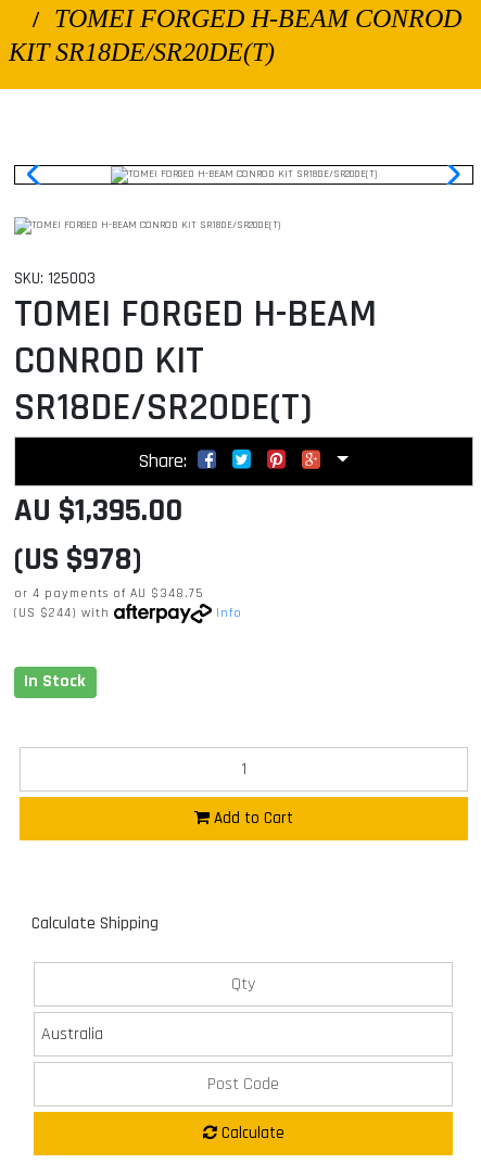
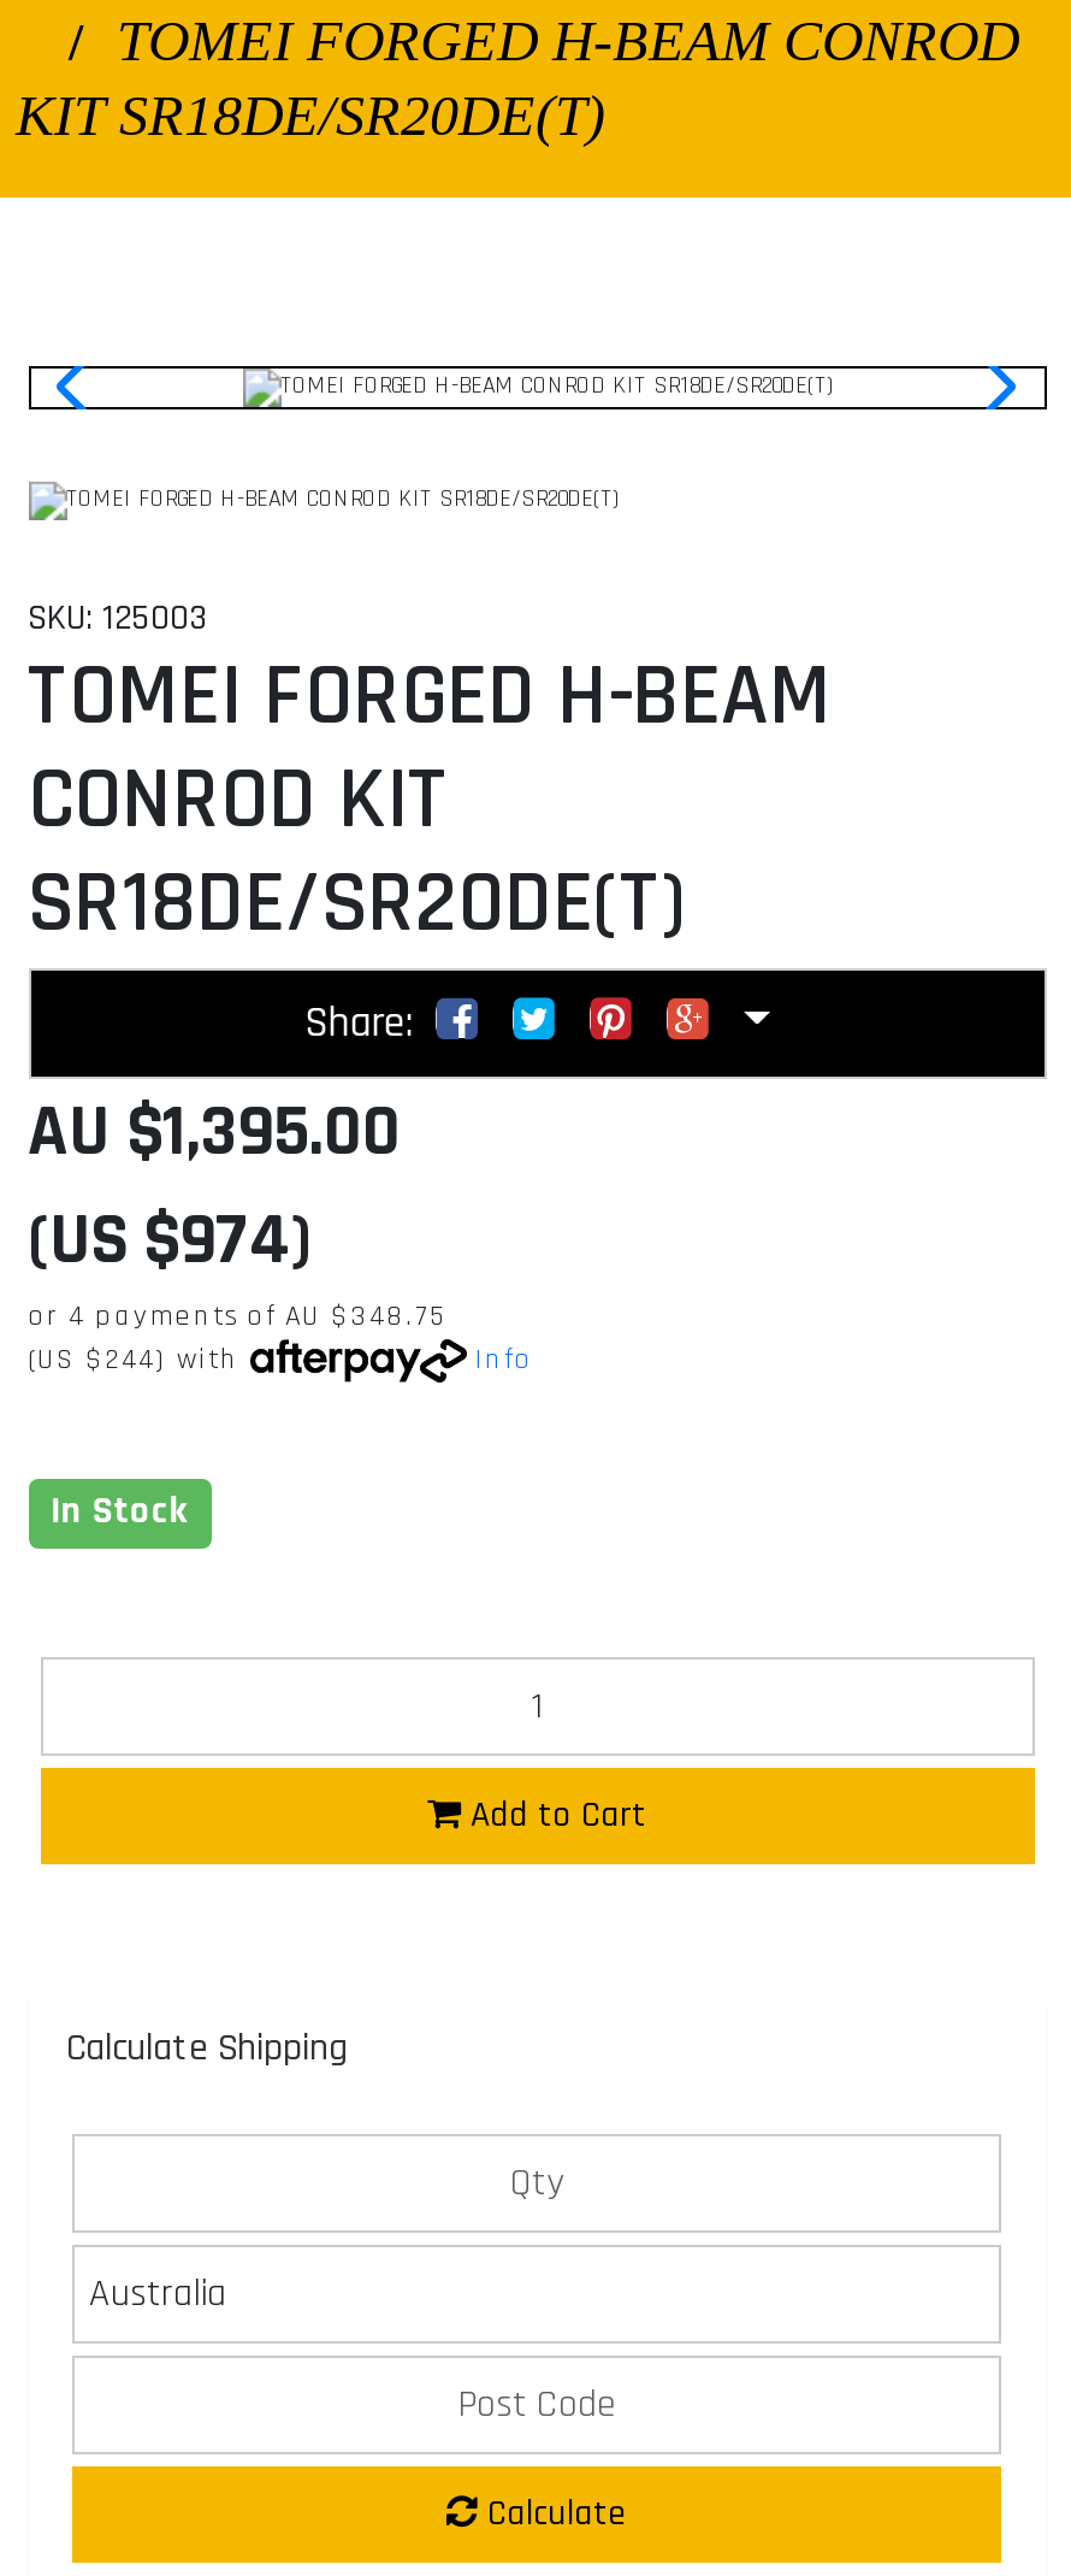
[14,539,142,580] (US $978) -> [28,1195,312,1286] (US $974)

